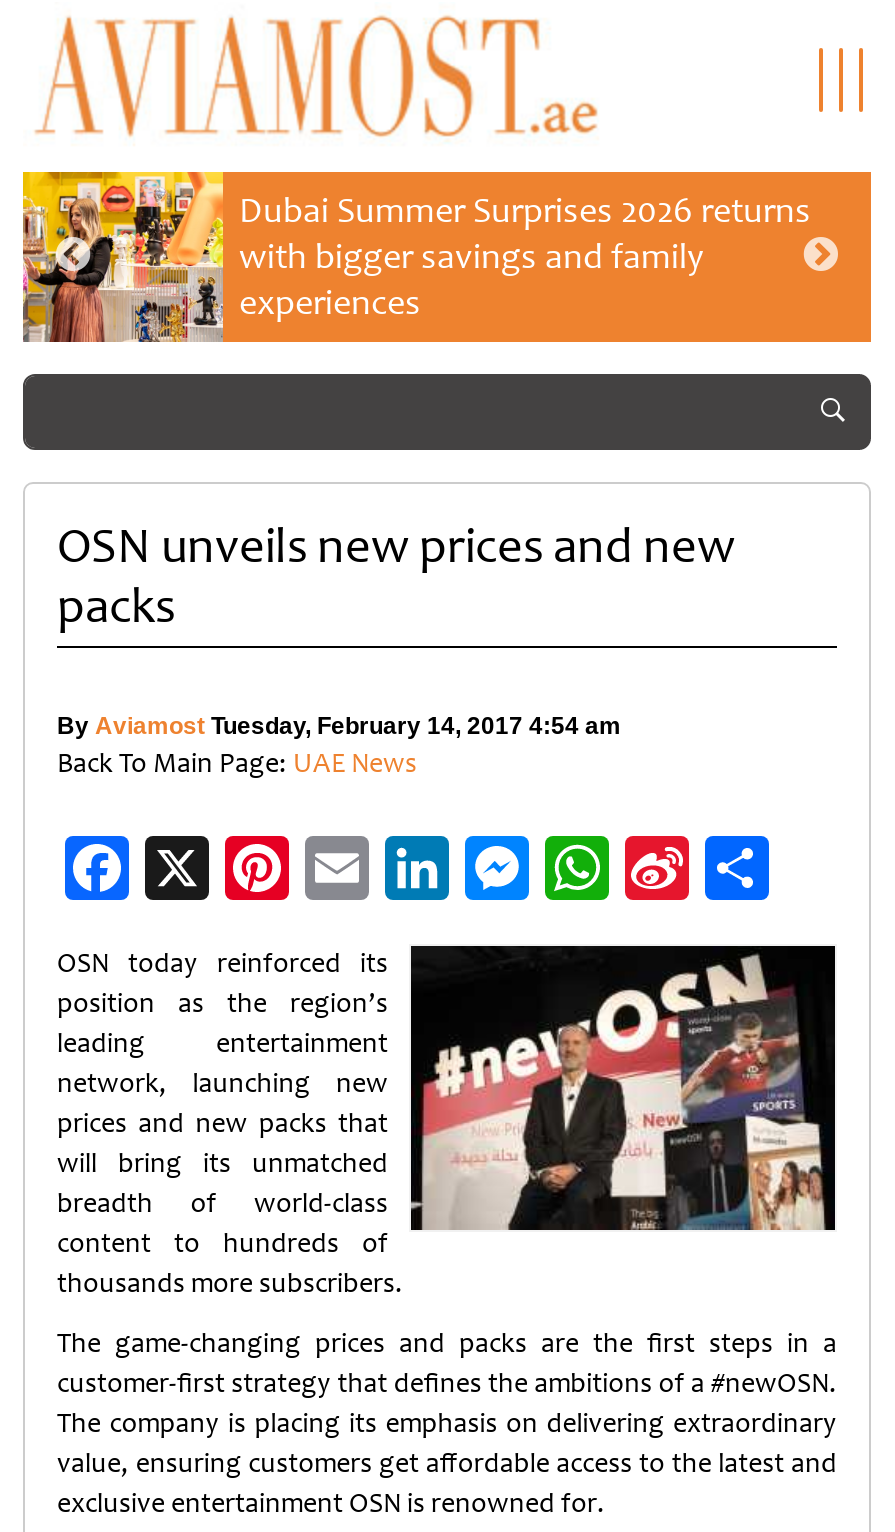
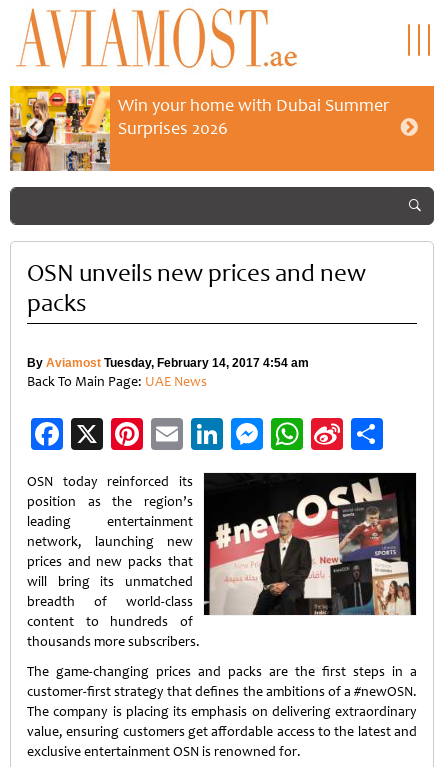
[239,188,811,324] Dubai Summer Surprises 2026 returns | with bigger savings and family | experiences -> [118,94,389,139] Win your home with Dubai Summer | Surprises 2026

